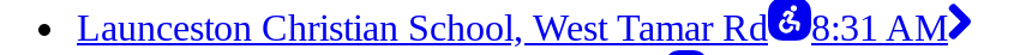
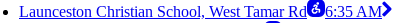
[77,8,948,48] Launceston Christian School, West Tamar Rd 8:31 AM -> [19,3,382,20] Launceston Christian School, West Tamar Rd 6:35 AM

